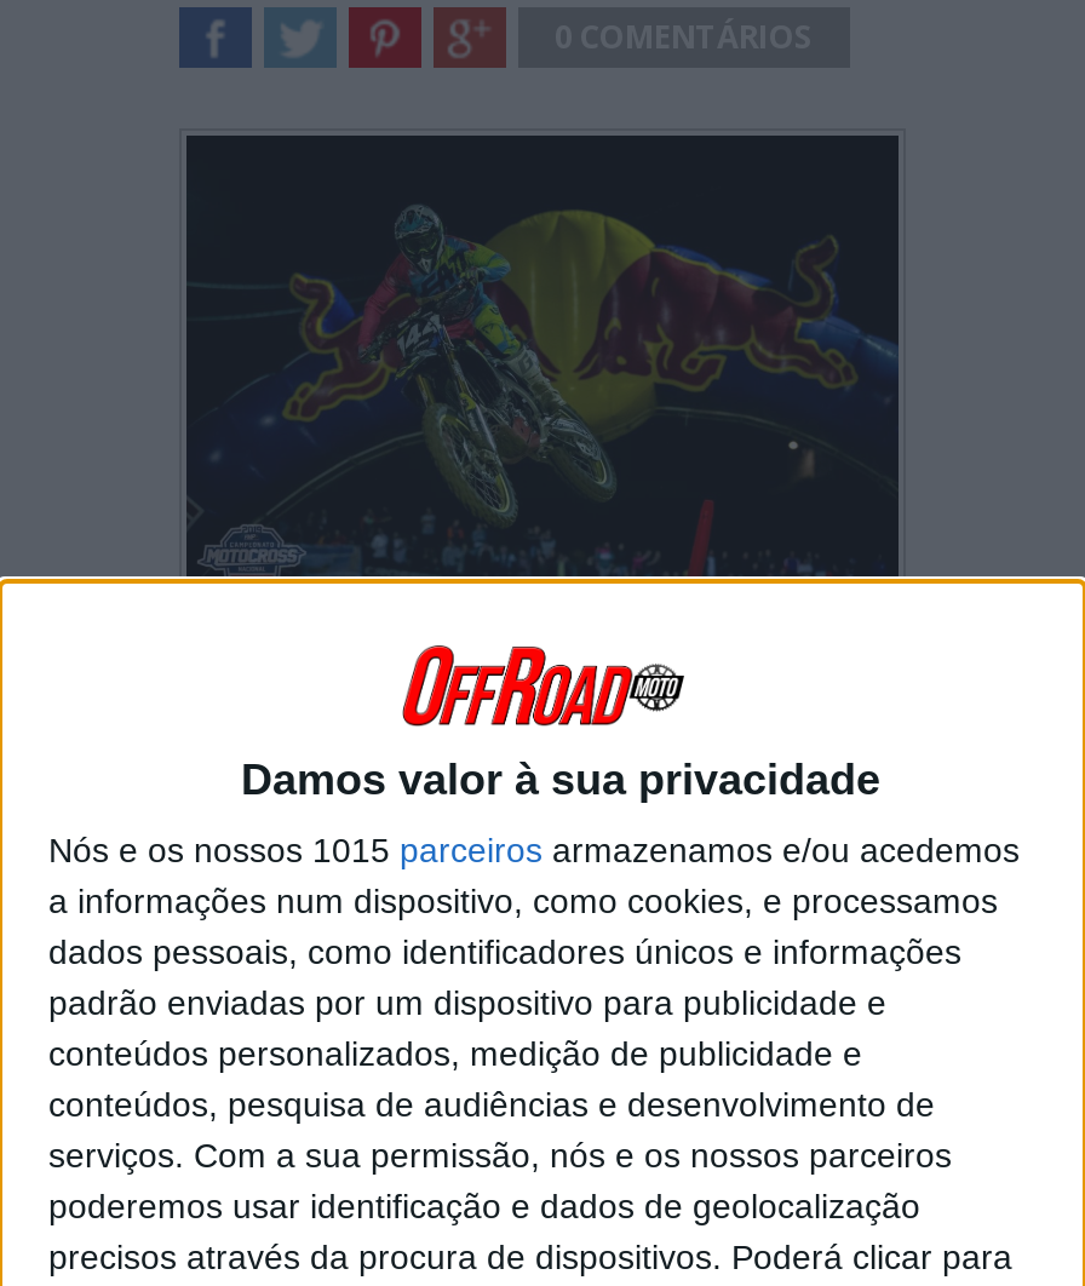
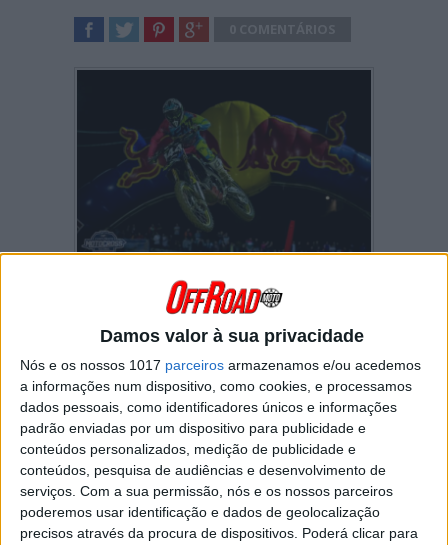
[48,831,1020,870] Nós e os nossos 1015 parceiros armazenamos e/ou acedemos -> [20,357,421,373] Nós e os nossos 1017 parceiros armazenamos e/ou acedemos

